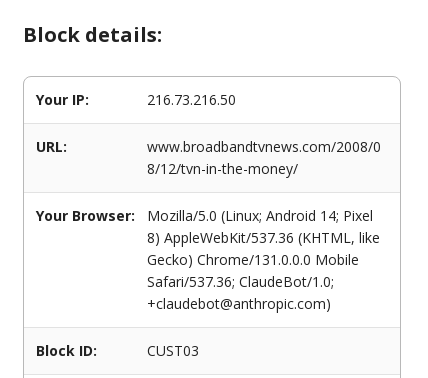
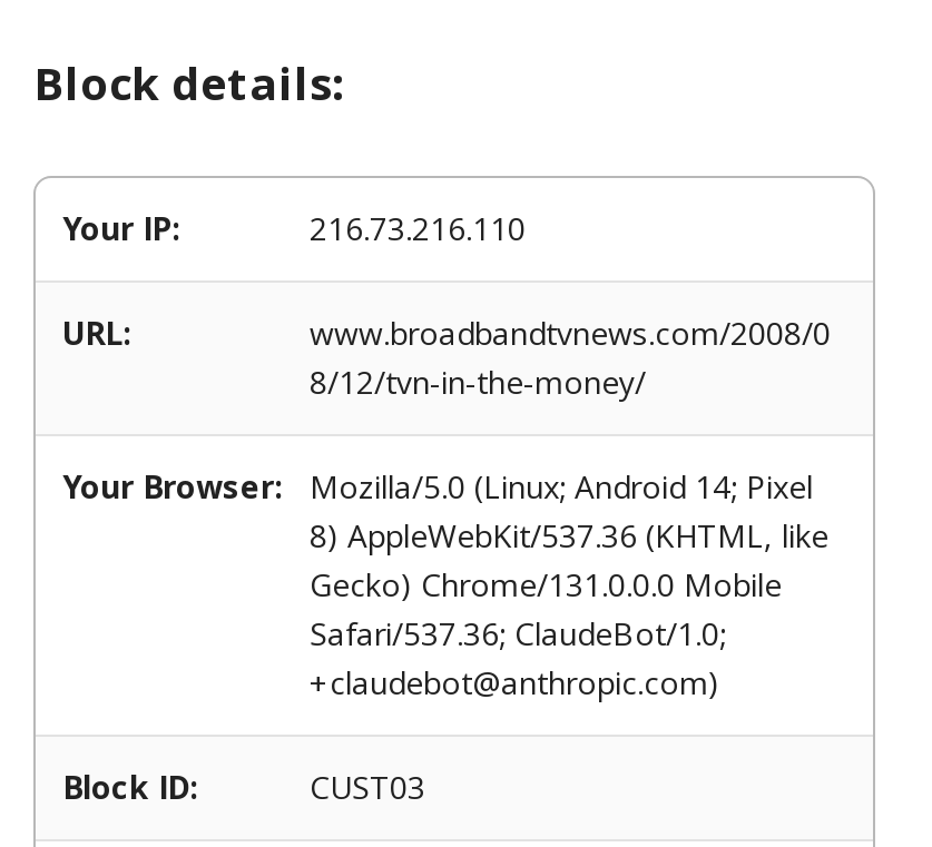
[147,90,236,109] 216.73.216.50 -> [310,207,526,249] 216.73.216.110

